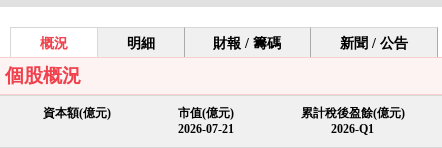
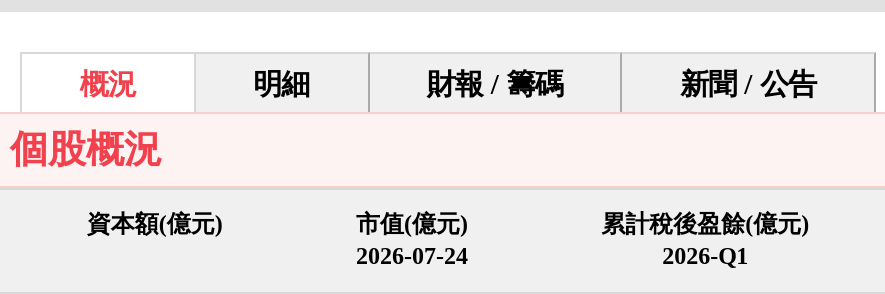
[178,122,234,136] 2026-07-21 -> [356,242,468,270] 2026-07-24

